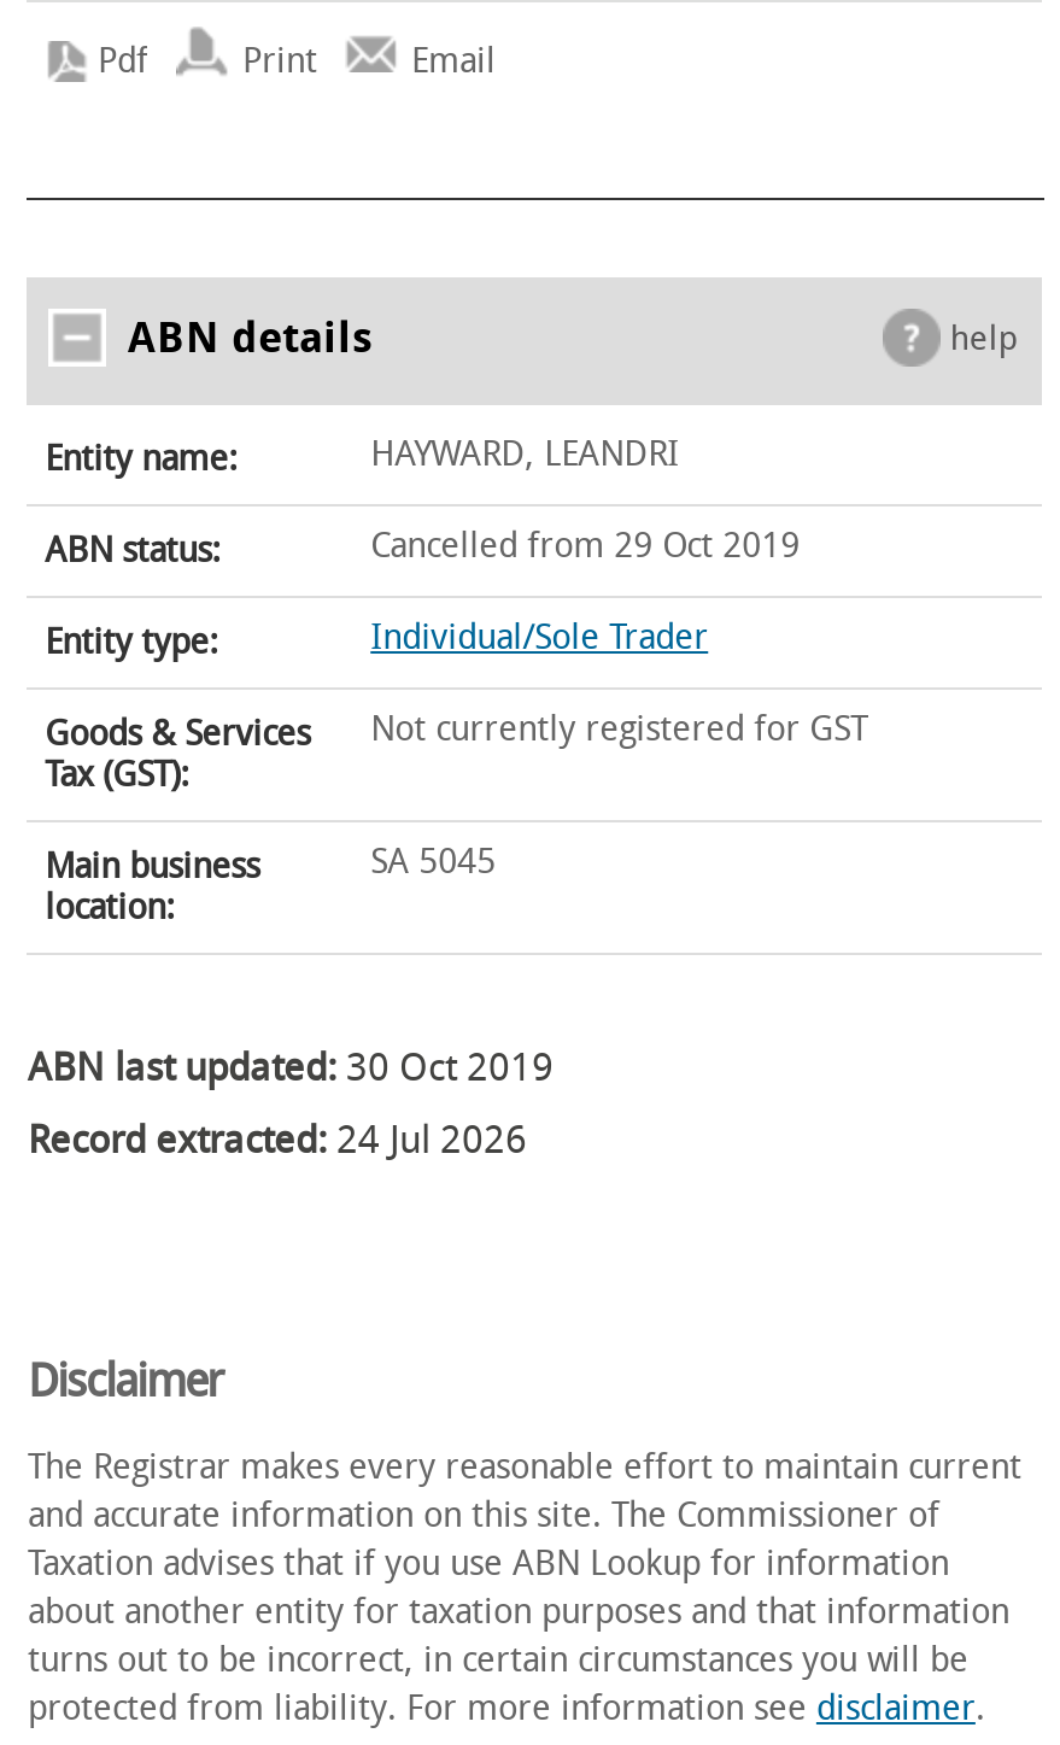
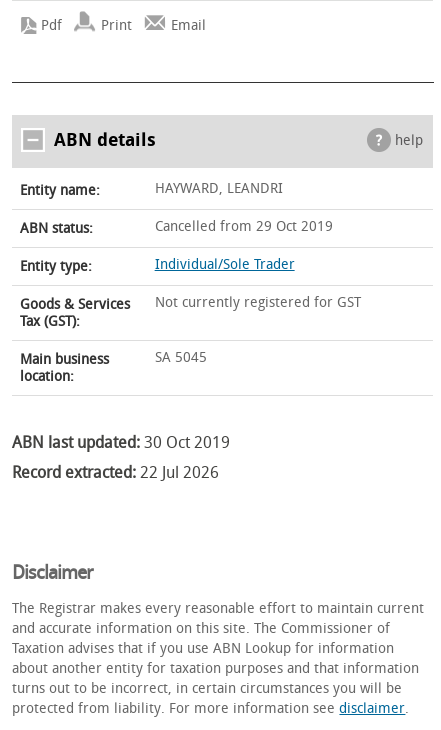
[27,1116,527,1162] Record extracted: 24 Jul 2026 -> [12,463,219,482] Record extracted: 22 Jul 2026

